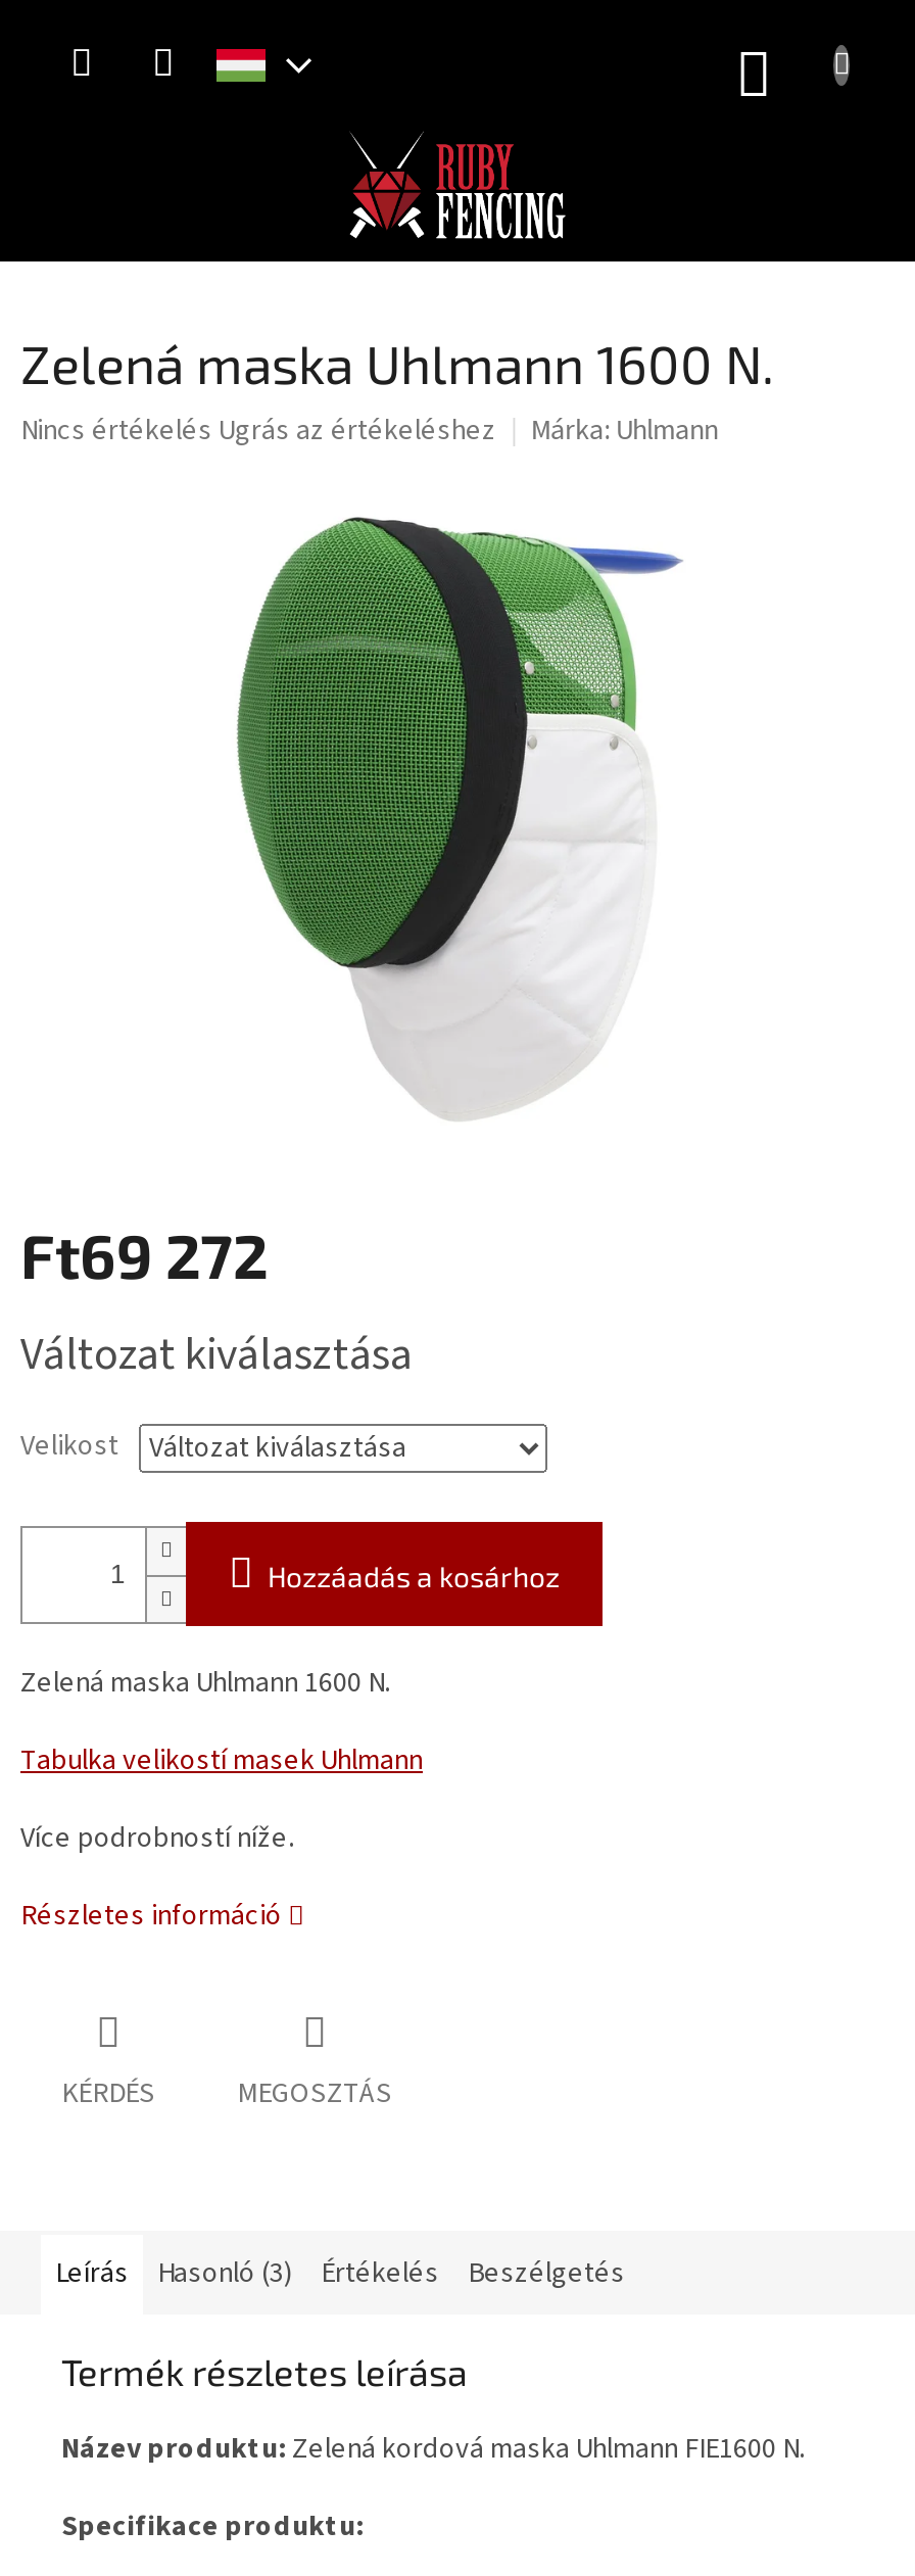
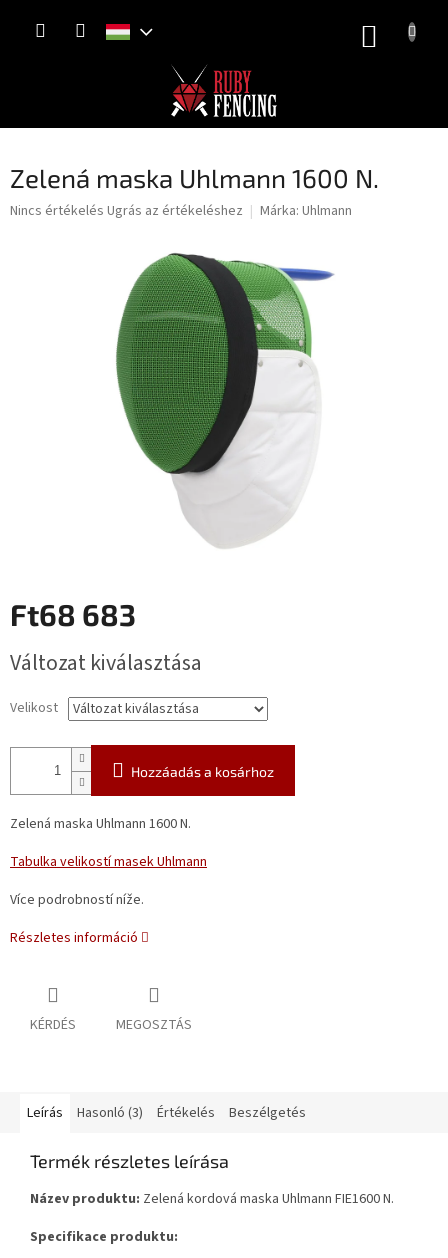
[20,1218,268,1292] Ft69 272 -> [10,596,136,632] Ft68 683

